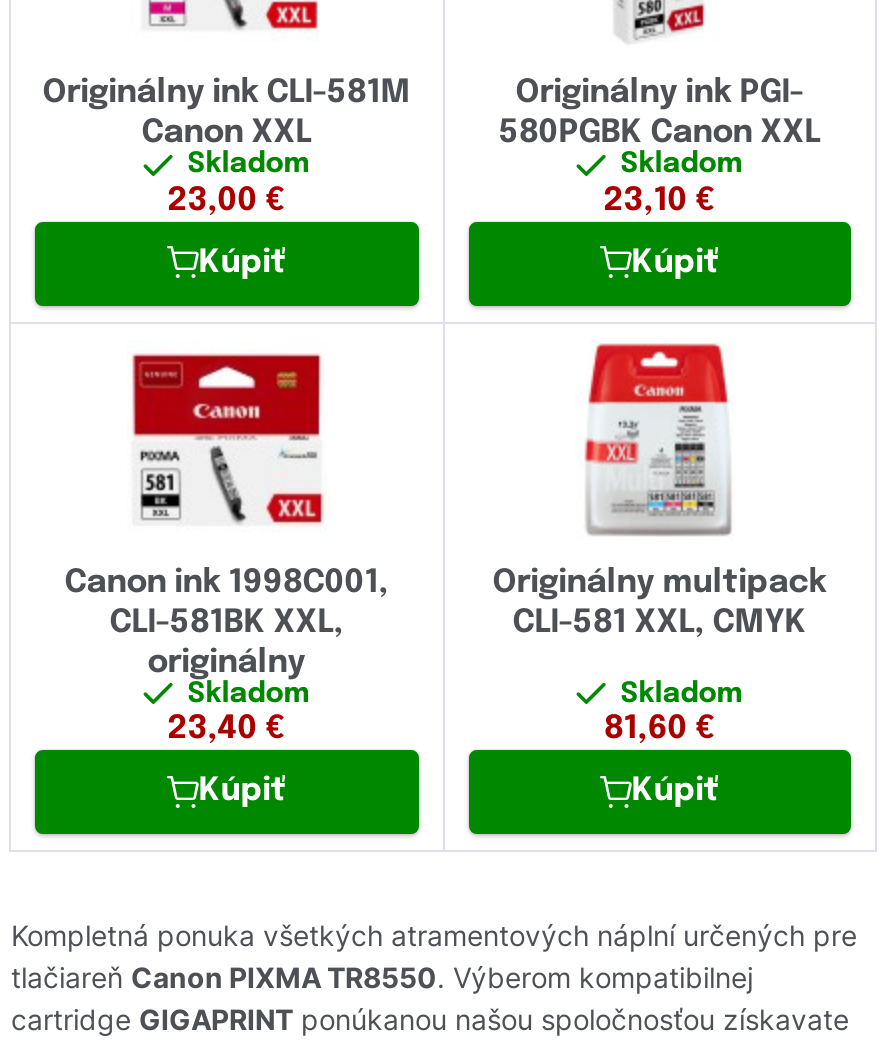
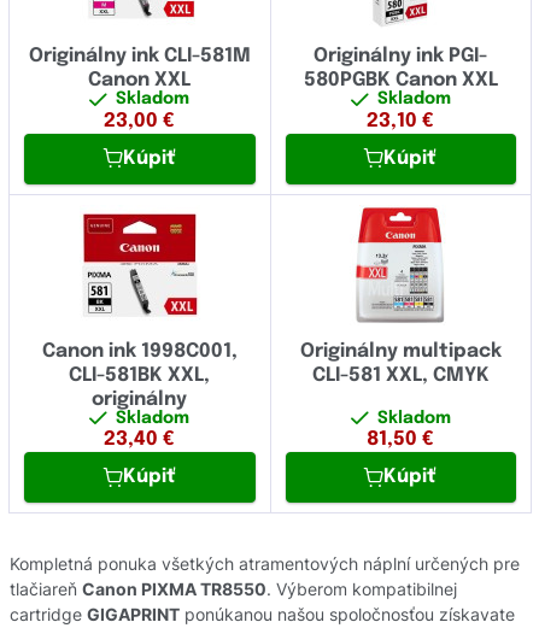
[603,712,715,746] 81,60 € -> [367,429,434,449] 81,50 €

